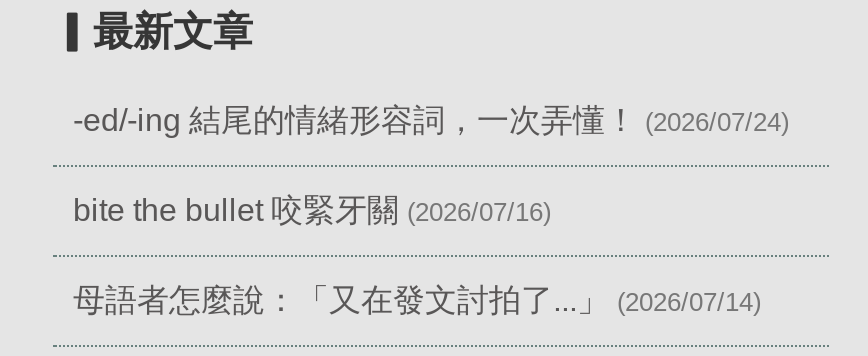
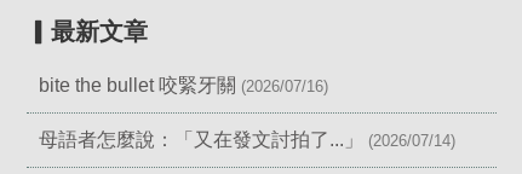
[73,104,789,138] -ed/-ing 結尾的情緒形容詞，一次弄懂！(2026/07/24) -> none

